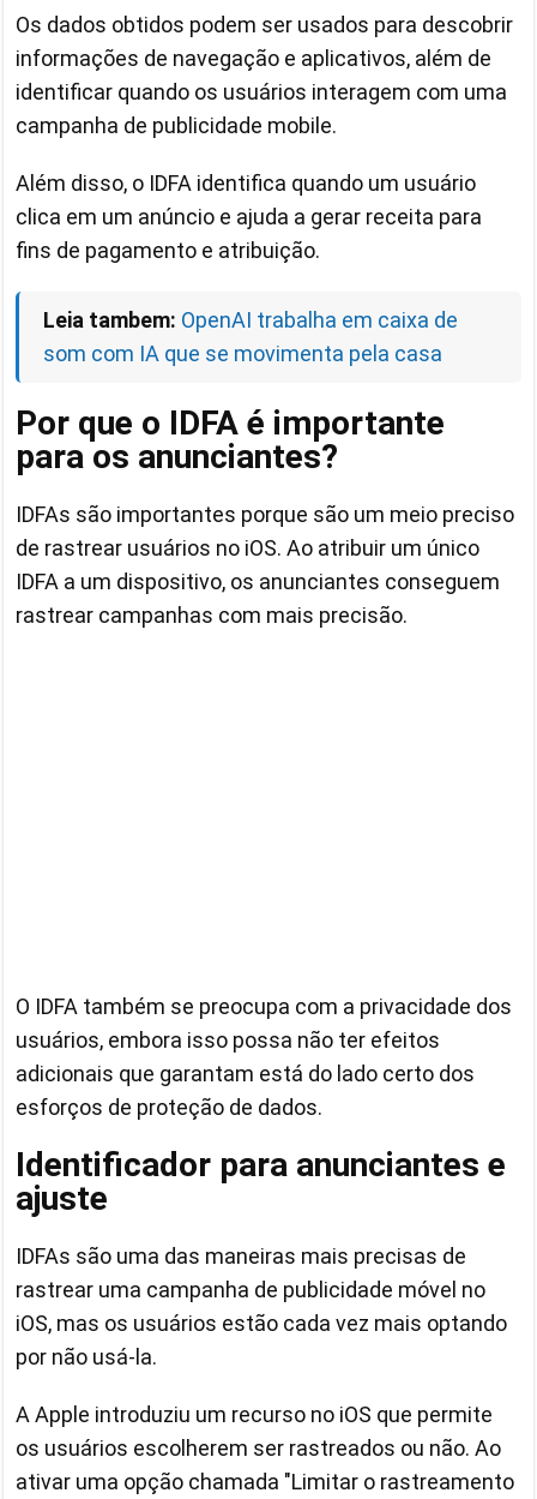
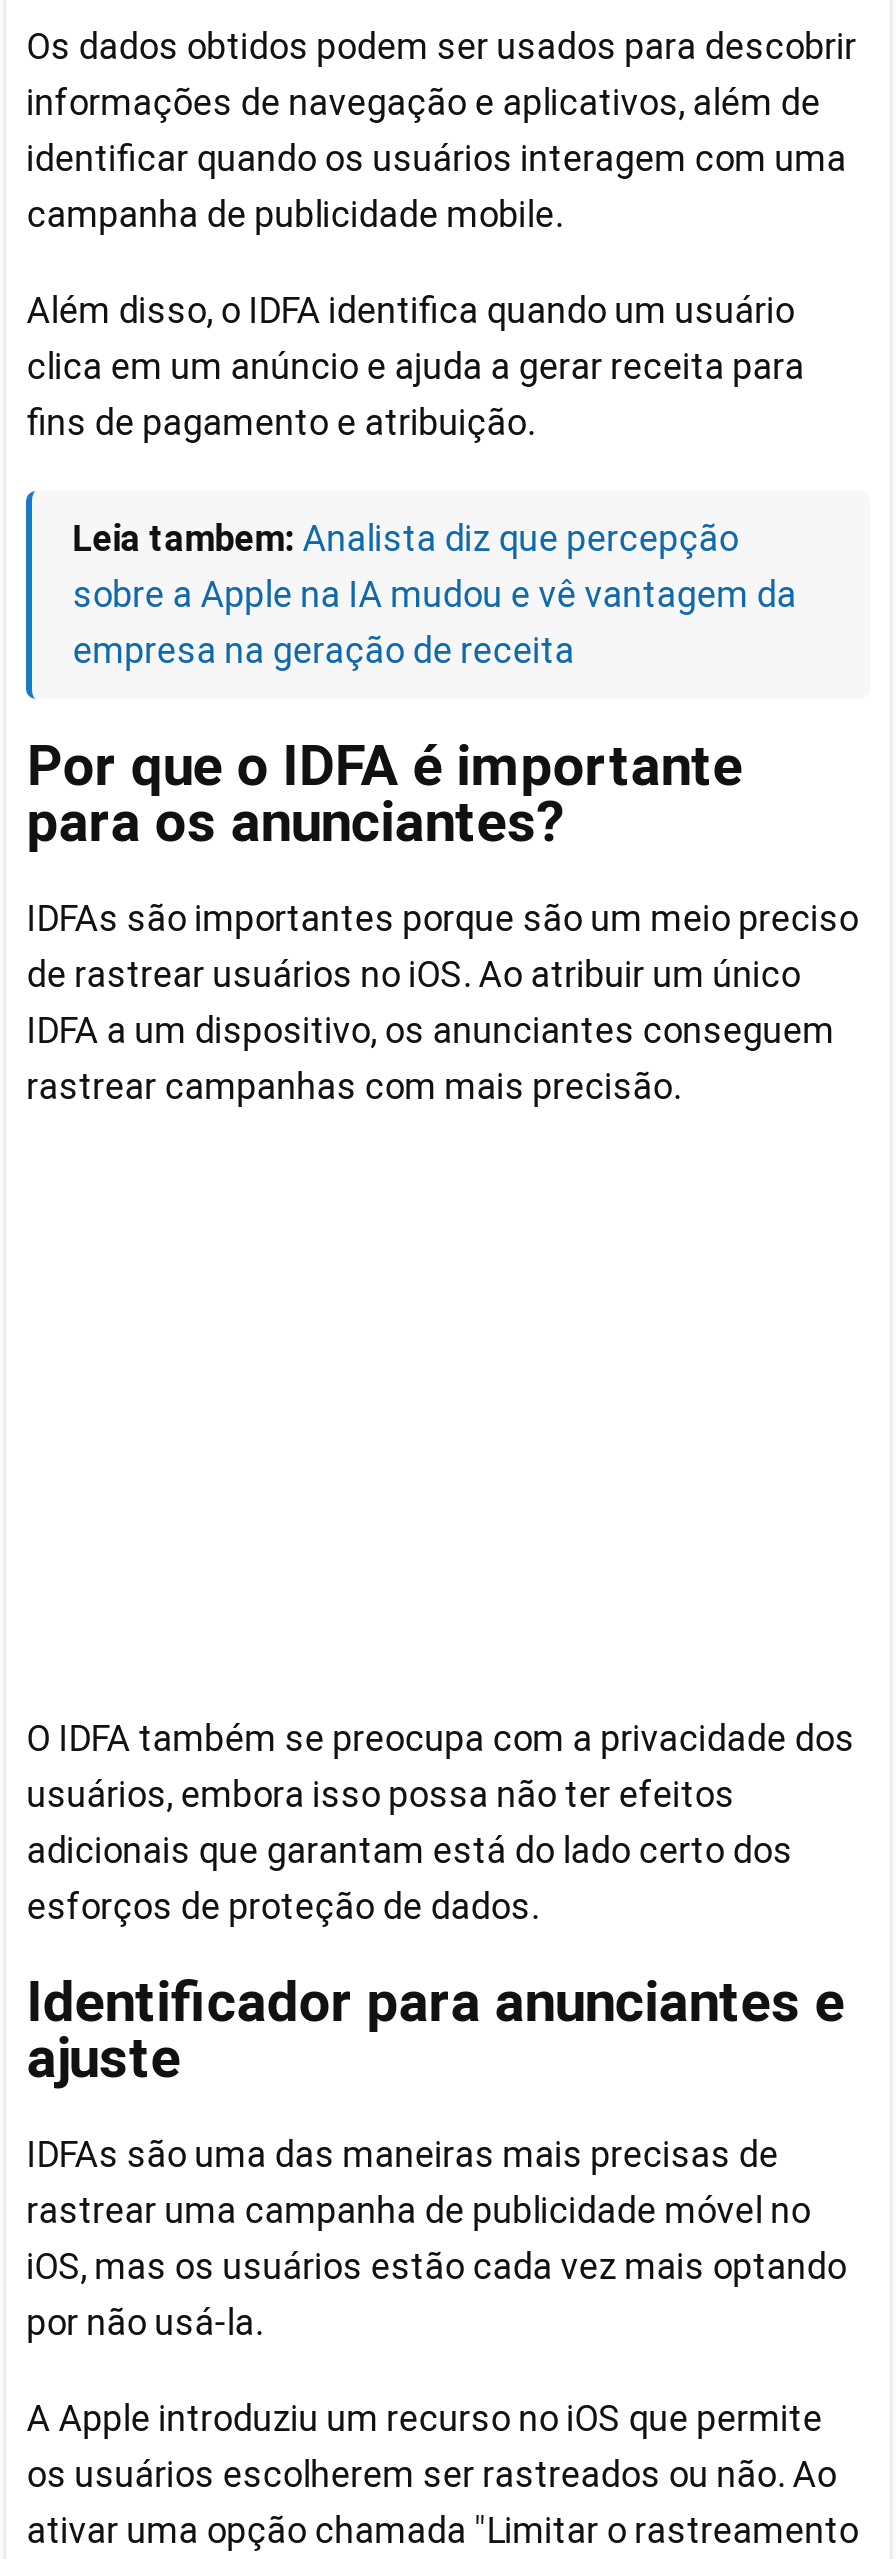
[43,307,458,366] Leia tambem: OpenAI trabalha em caixa de | som com IA que se movimenta pela casa -> [72,517,796,671] Leia tambem: Analista diz que percepção | sobre a Apple na IA mudou e vê vantagem da | empresa na geração de receita

